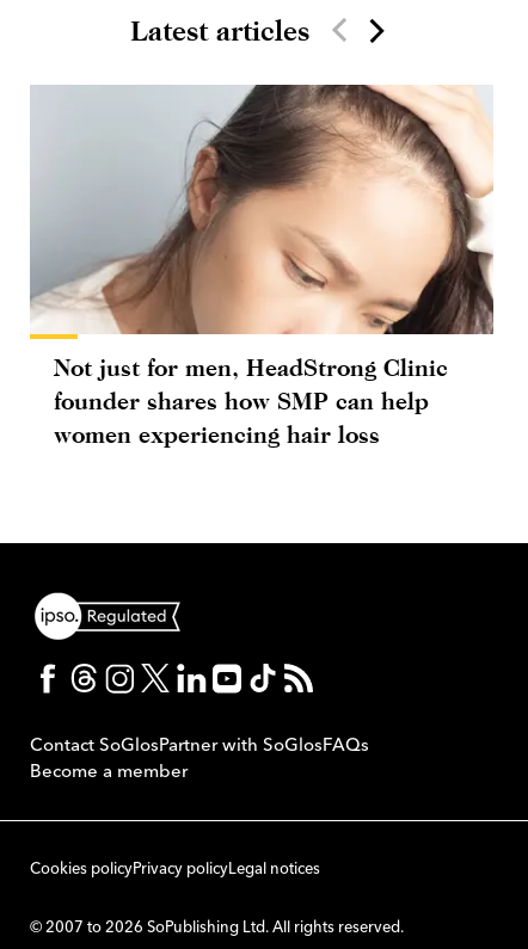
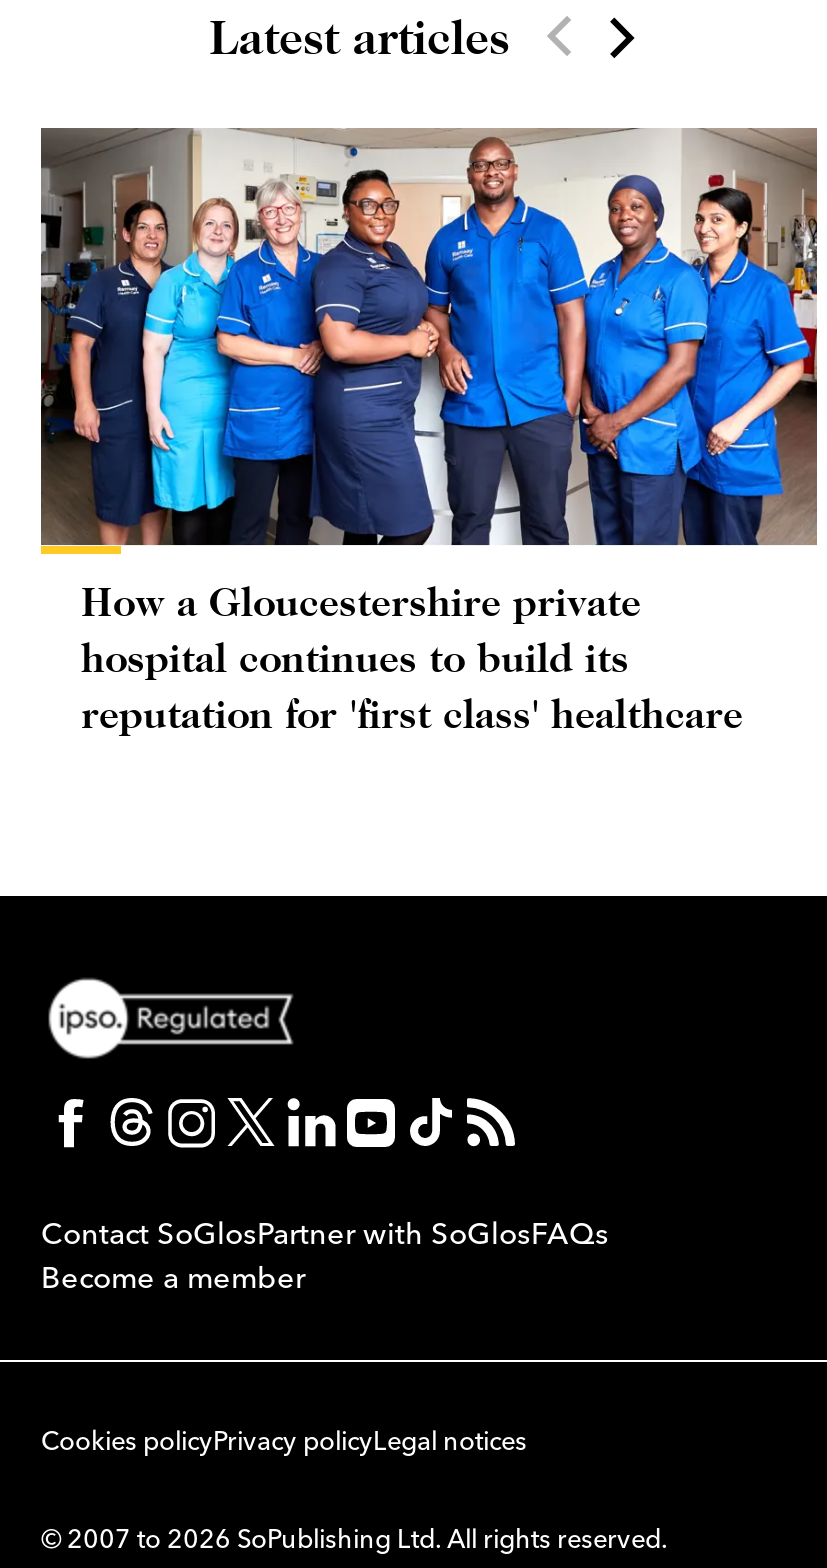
[30,85,493,448] [image] | Not just for men, HeadStrong Clinic | founder shares how SMP can help | women experiencing hair loss -> [39,126,819,736] [image] | How a Gloucestershire private | hospital continues to build its | reputation for 'first class' healthcare

